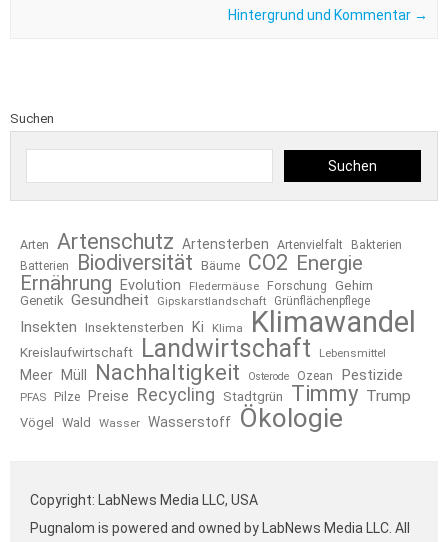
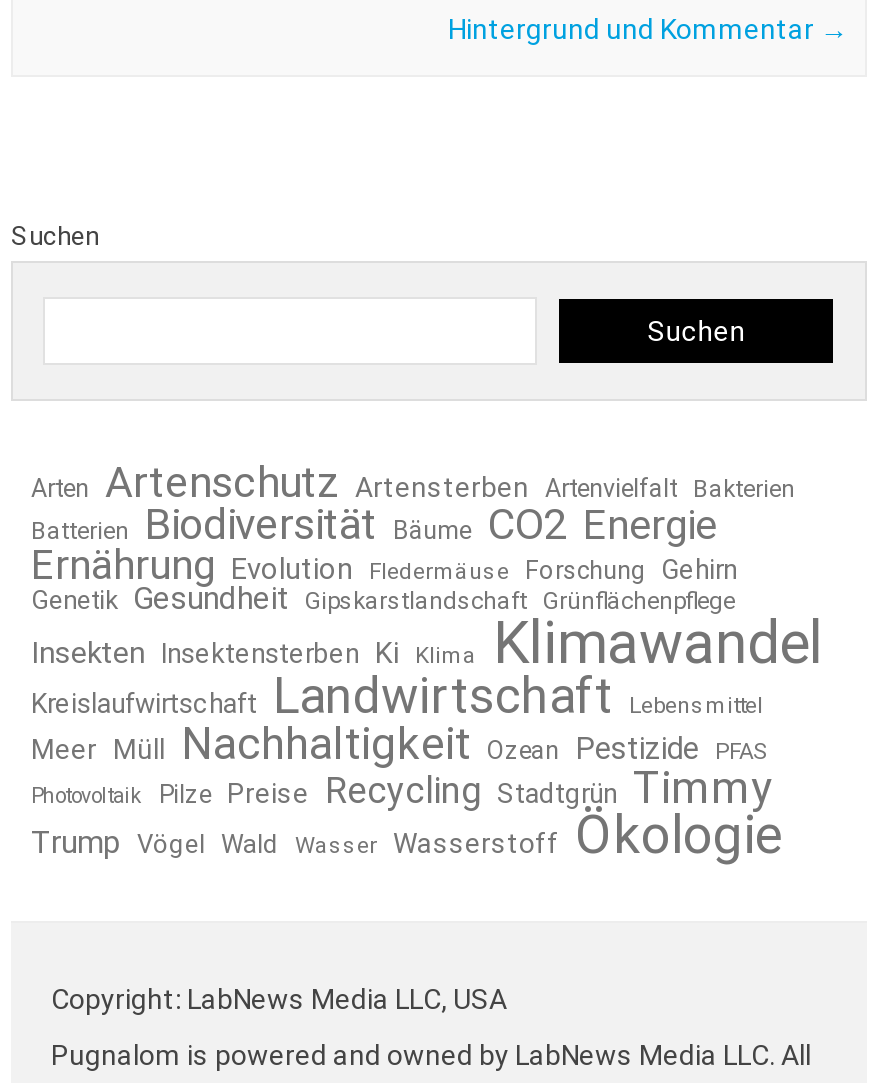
[20,359,411,433] Meer Müll Nachhaltigkeit | Osterode | Ozean Pestizide | PFAS Pilze Preise Recycling Stadtgrün Timmy Trump | Vögel Wald Wasser Wasserstoff Ökologie -> [31,716,783,864] Meer Müll Nachhaltigkeit Ozean Pestizide PFAS | Photovoltaik | Pilze Preise Recycling Stadtgrün Timmy | Trump Vögel Wald Wasser Wasserstoff Ökologie

